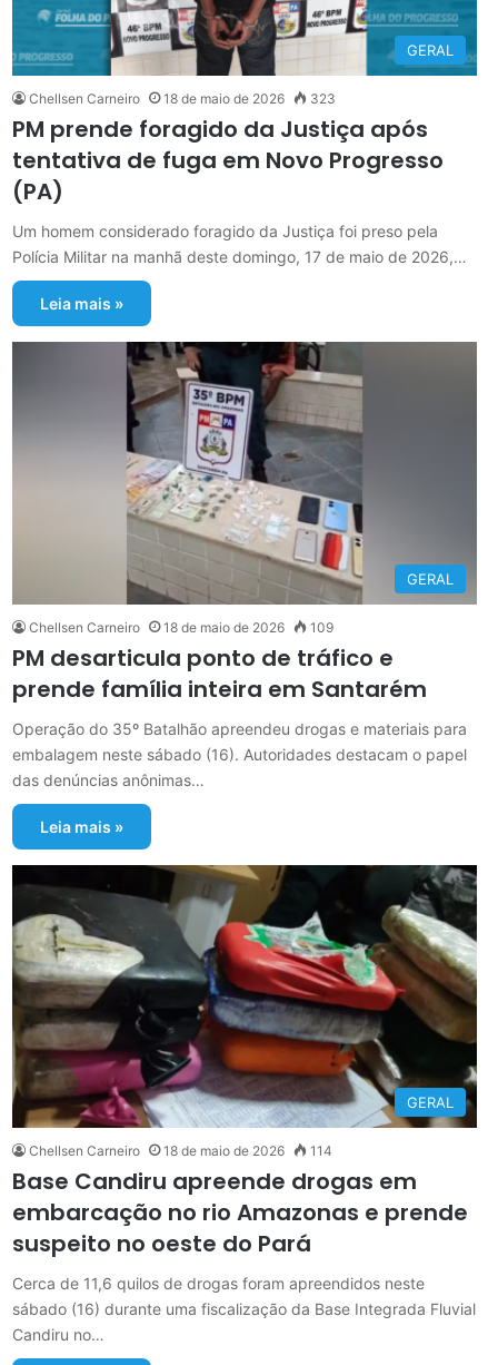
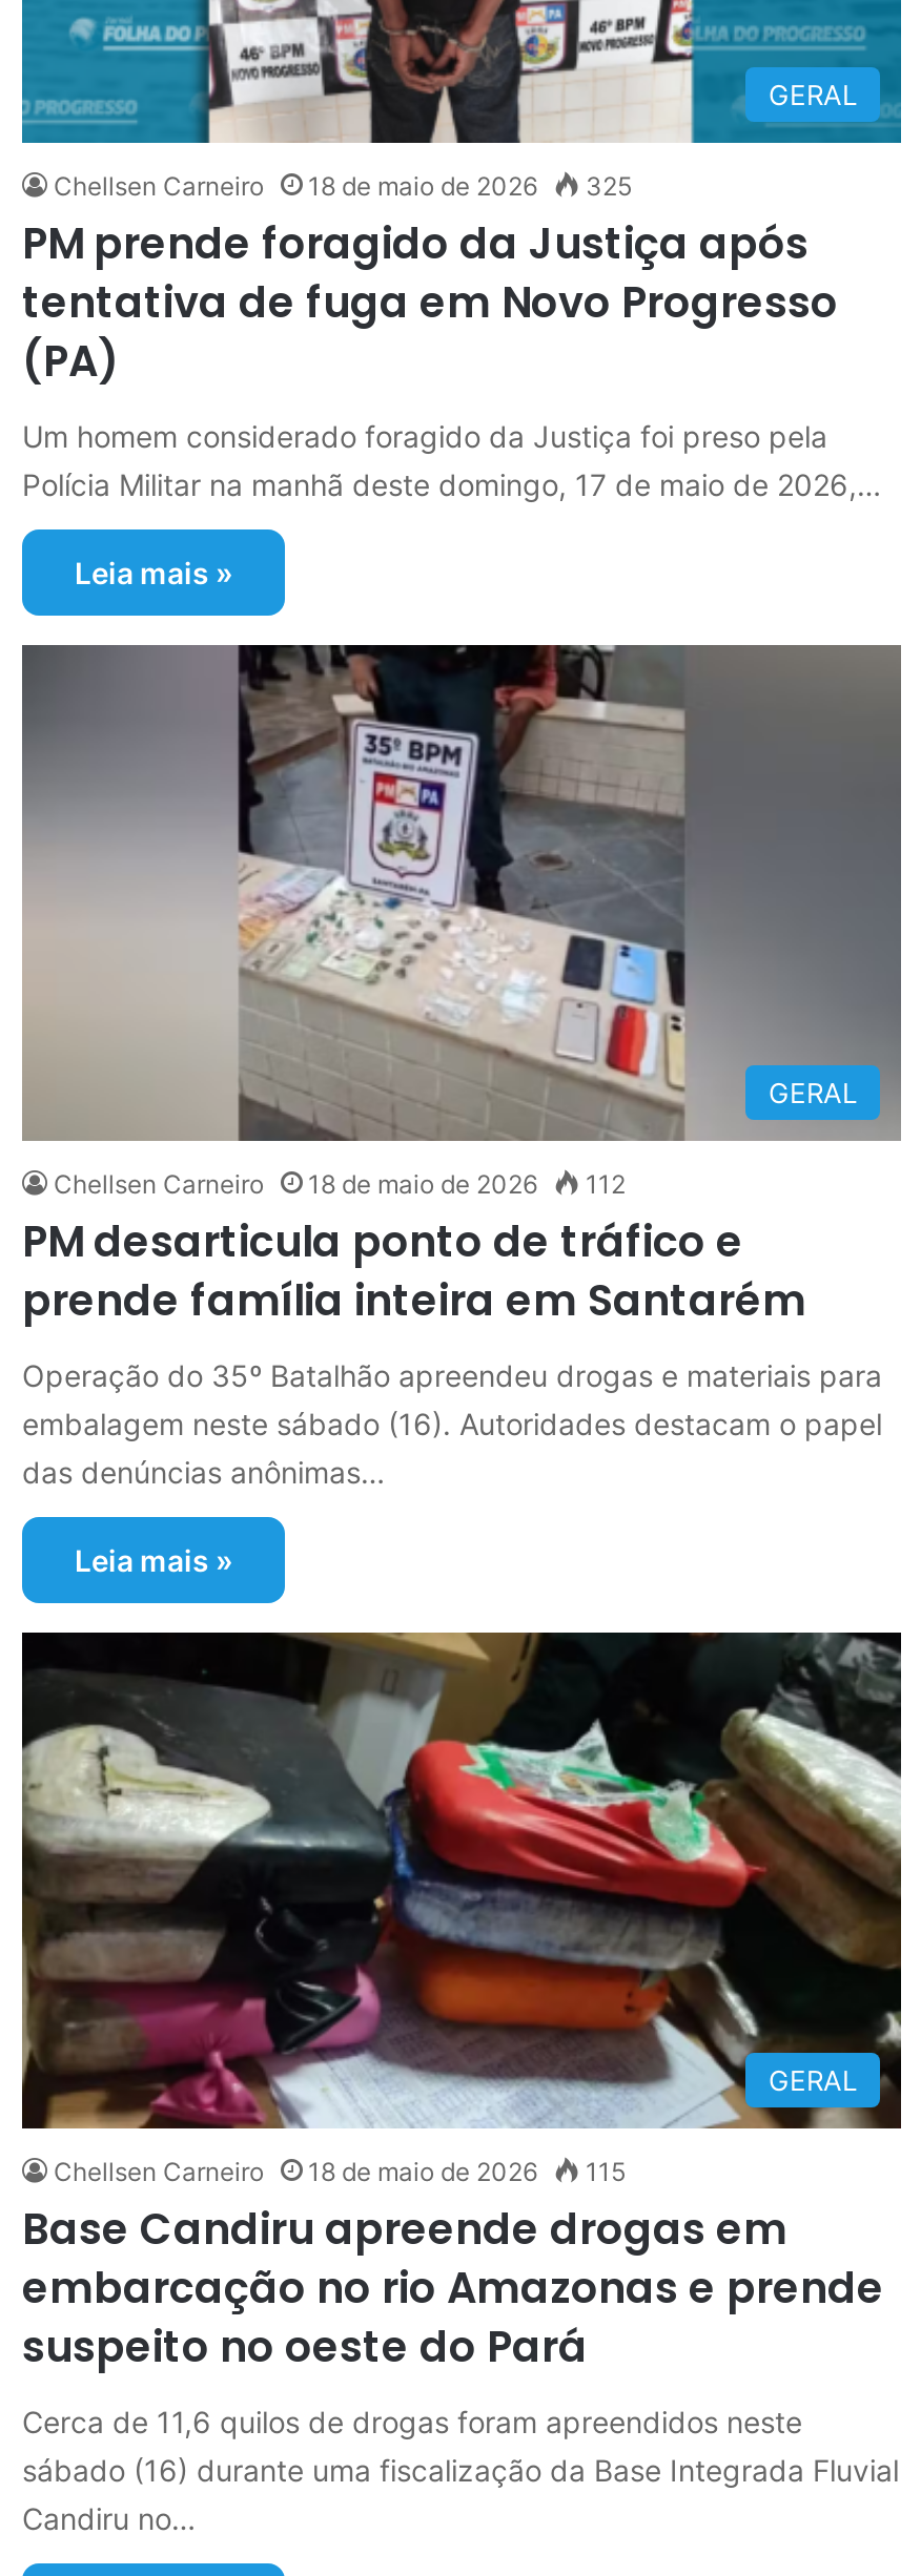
[29,90,336,107] Chellsen Carneiro 18 de maio de 2026 323 -> [54,171,632,202] Chellsen Carneiro 18 de maio de 2026 325
[29,619,333,636] Chellsen Carneiro 18 de maio de 2026 109 -> [54,1168,626,1200] Chellsen Carneiro 18 de maio de 2026 112
[29,1142,332,1159] Chellsen Carneiro 18 de maio de 2026 114 -> [54,2155,626,2187] Chellsen Carneiro 18 de maio de 2026 115

